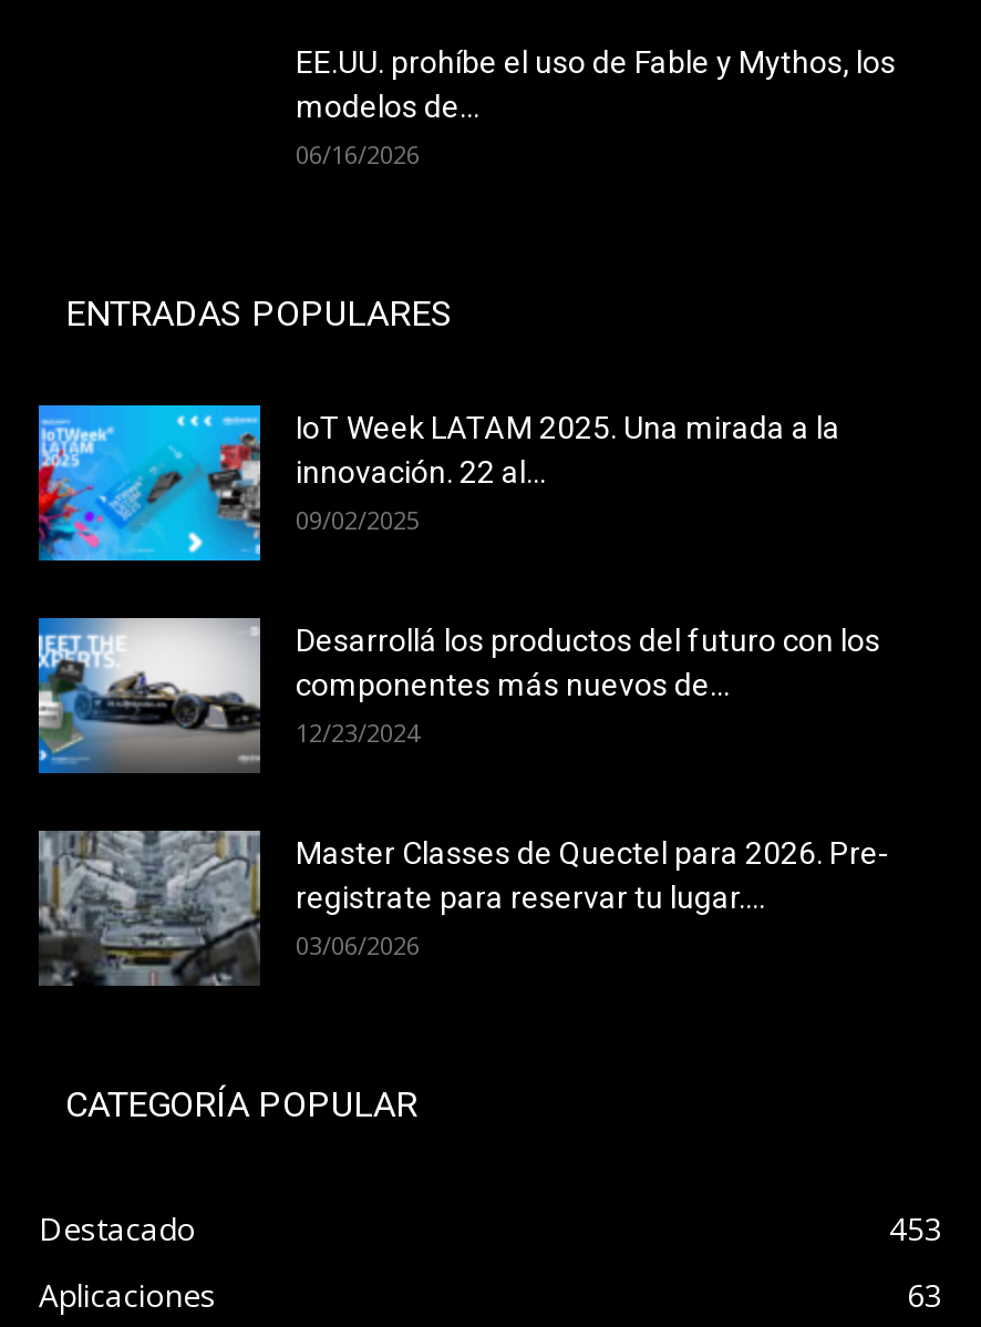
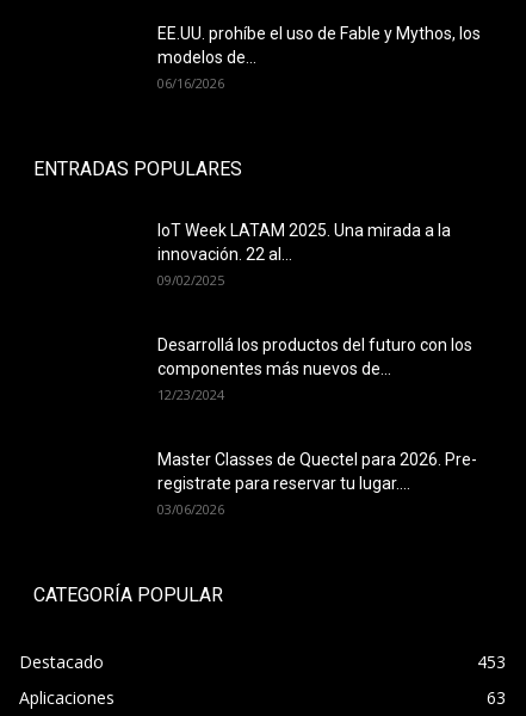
[37,403,262,563] [image] -> none
[37,616,262,775] [image] -> none
[37,829,262,988] [image] -> none

